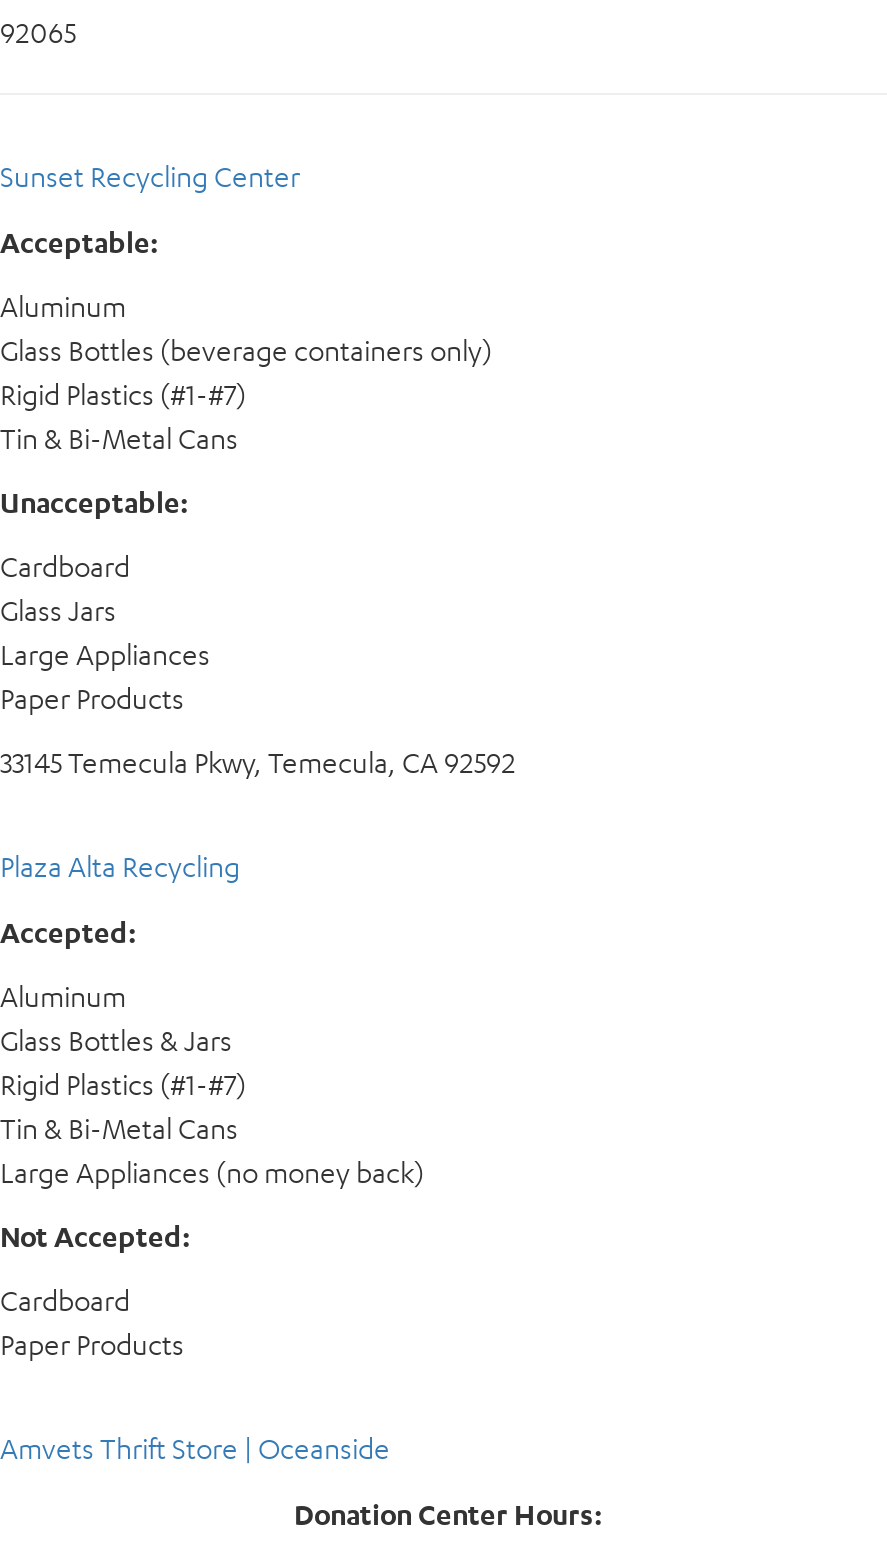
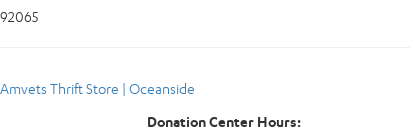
[0,158,516,1360] Sunset Recycling Center | Acceptable: | Aluminum | Glass Bottles (beverage containers only) | Rigid Plastics (#1-#7) | Tin & Bi-Metal Cans | Unacceptable: | Cardboard | Glass Jars | Large Appliances | Paper Products | 33145 Temecula Pkwy, Temecula, CA 92592 | Plaza Alta Recycling | Accepted: | Aluminum | Glass Bottles & Jars | Rigid Plastics (#1-#7) | Tin & Bi-Metal Cans | Large Appliances (no money back) | Not Accepted: | Cardboard | Paper Products -> none

